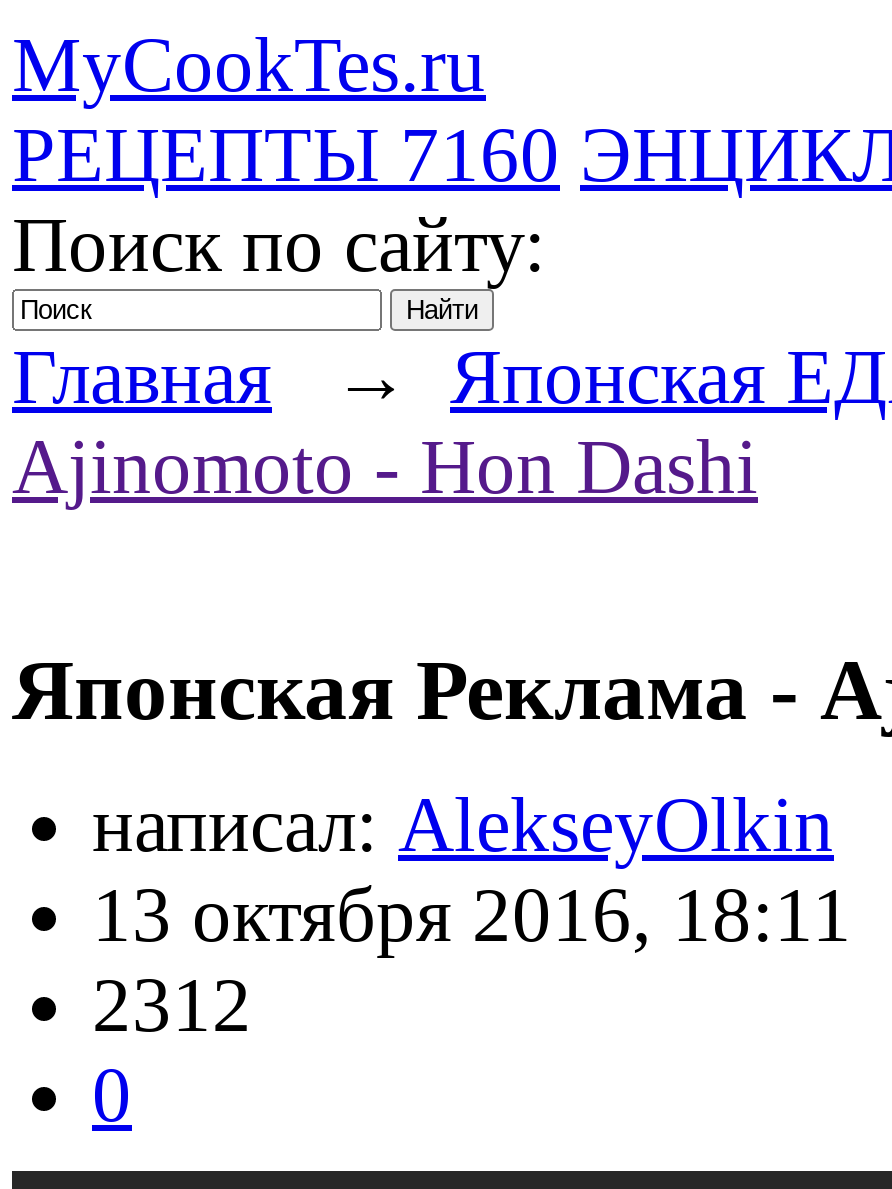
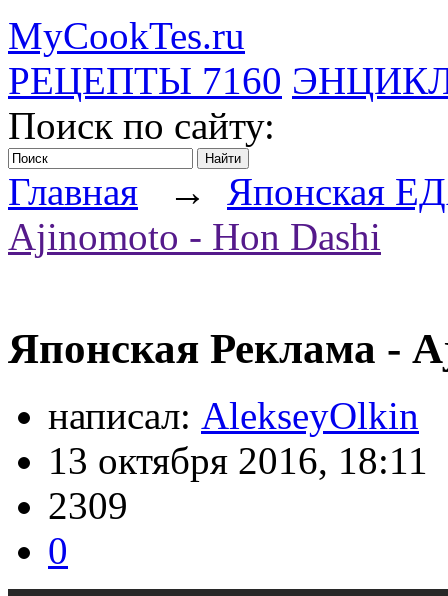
[92,961,252,1047] 2312 -> [48,484,128,527] 2309

